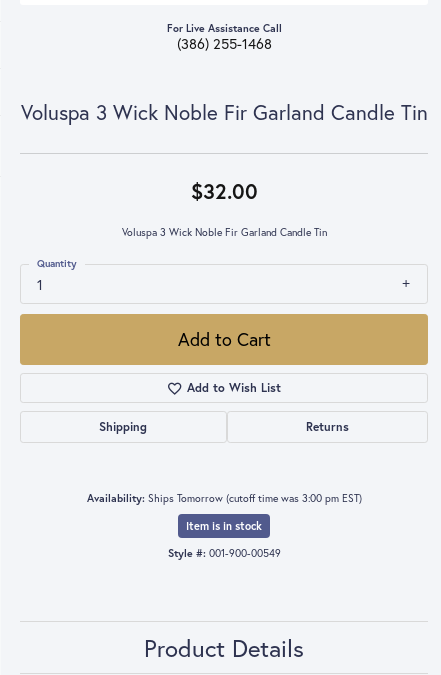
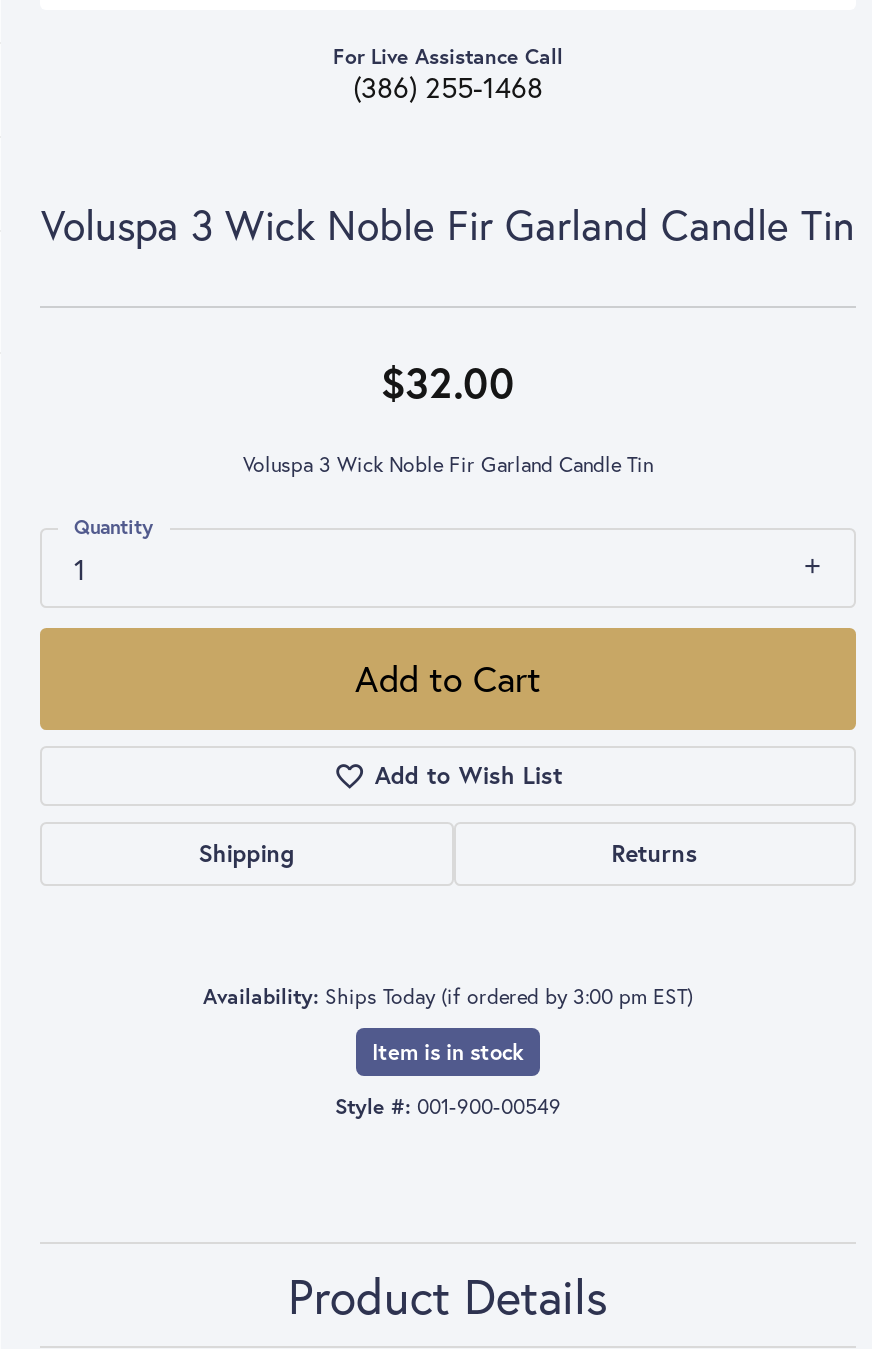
[86,491,361,505] Availability: Ships Tomorrow (cutoff time was 3:00 pm EST) -> [203,983,693,1011] Availability: Ships Today (if ordered by 3:00 pm EST)

